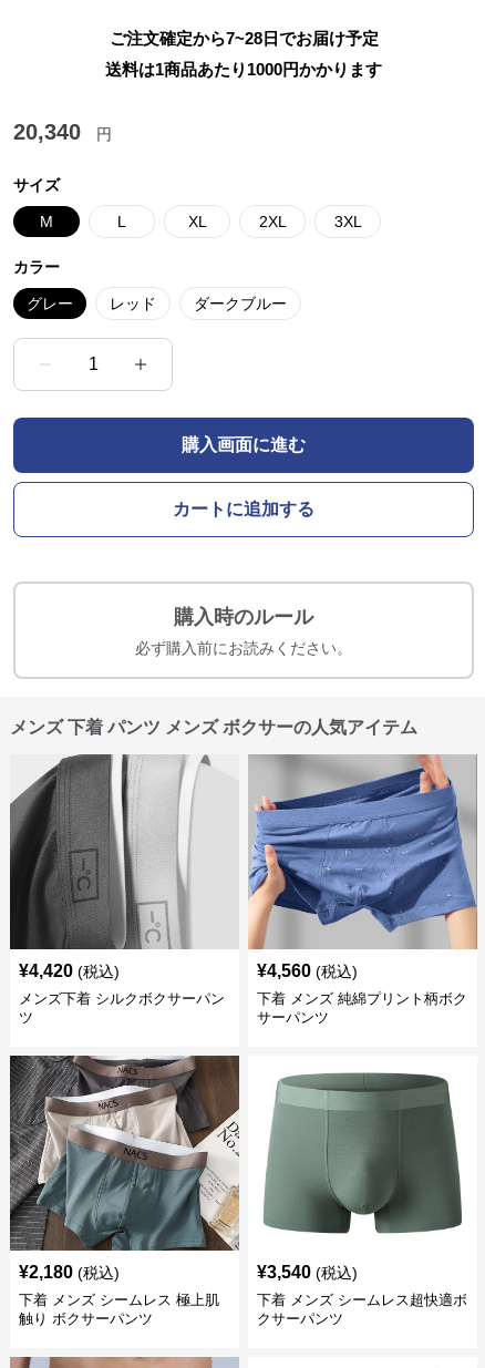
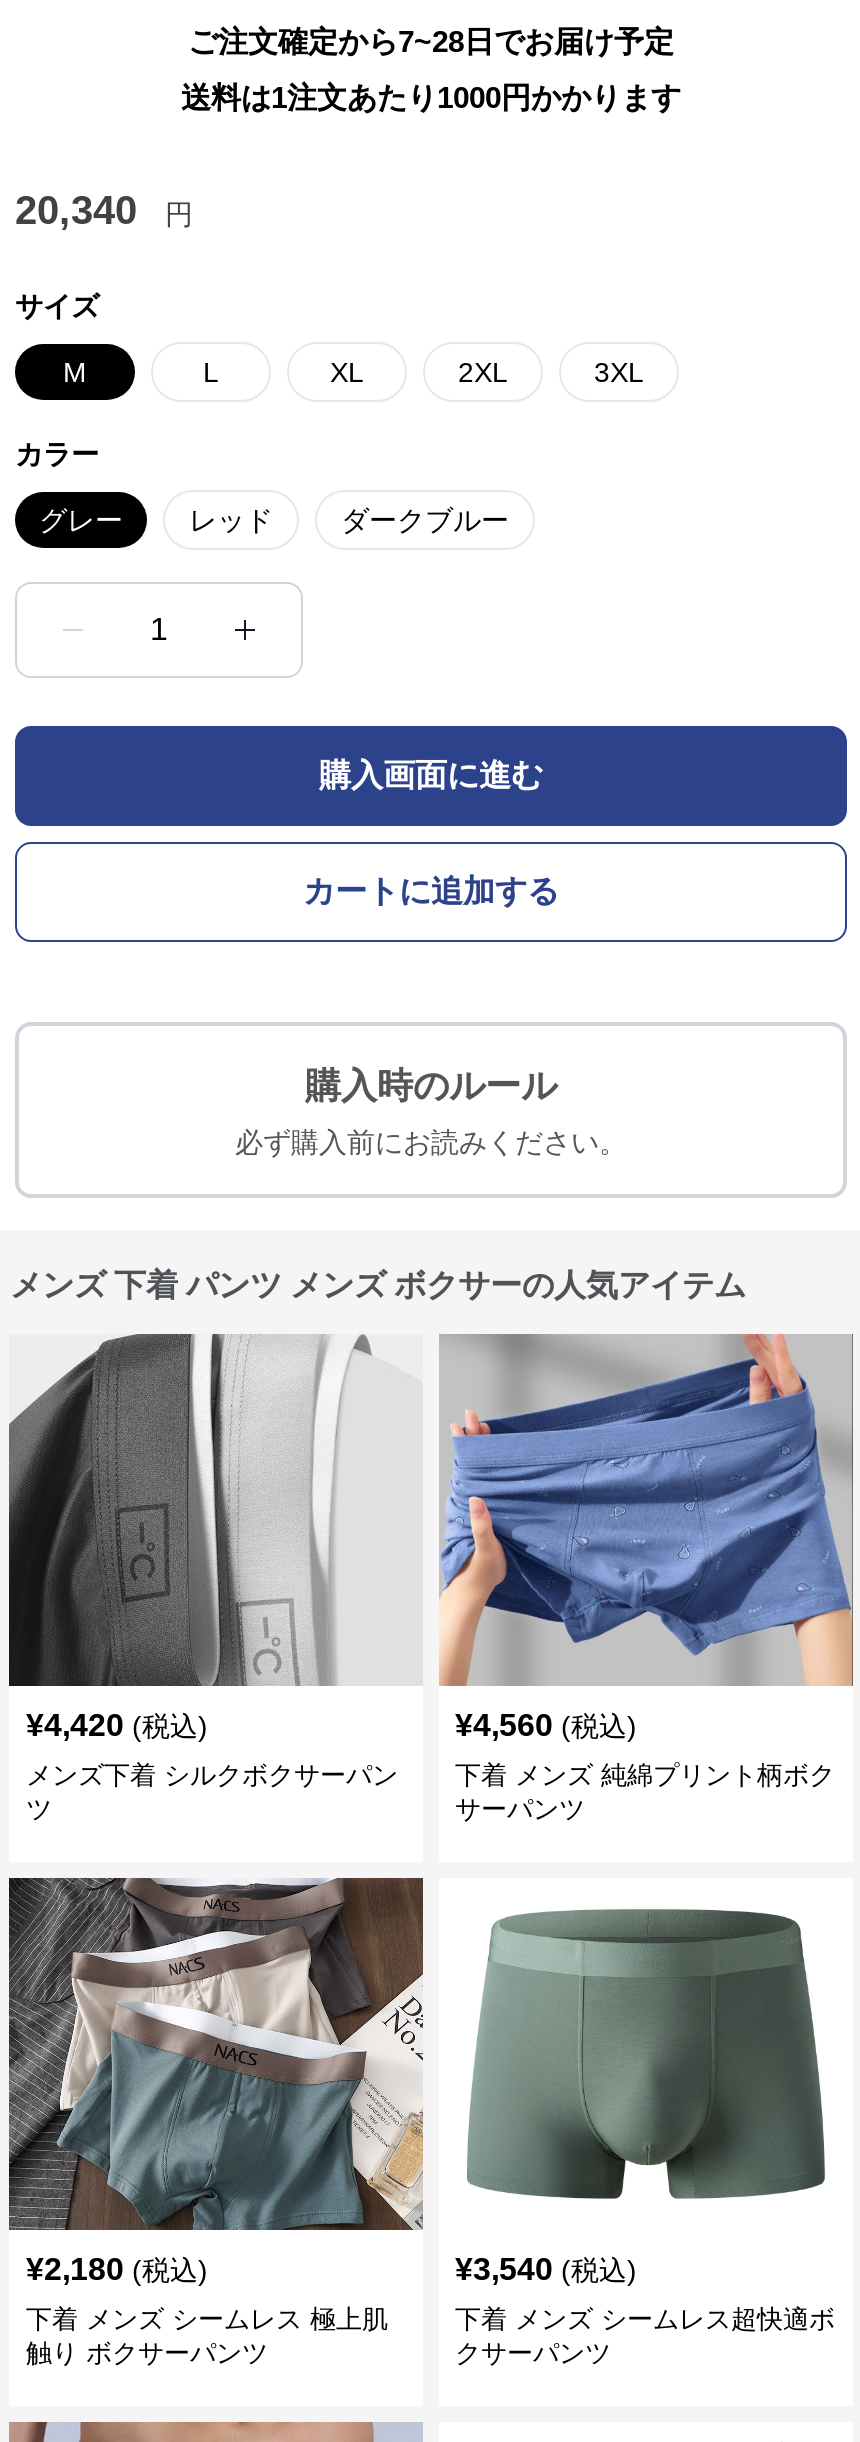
[105,60,382,79] 送料は1商品あたり1000円かかります -> [181,80,681,114] 送料は1注文あたり1000円かかります

